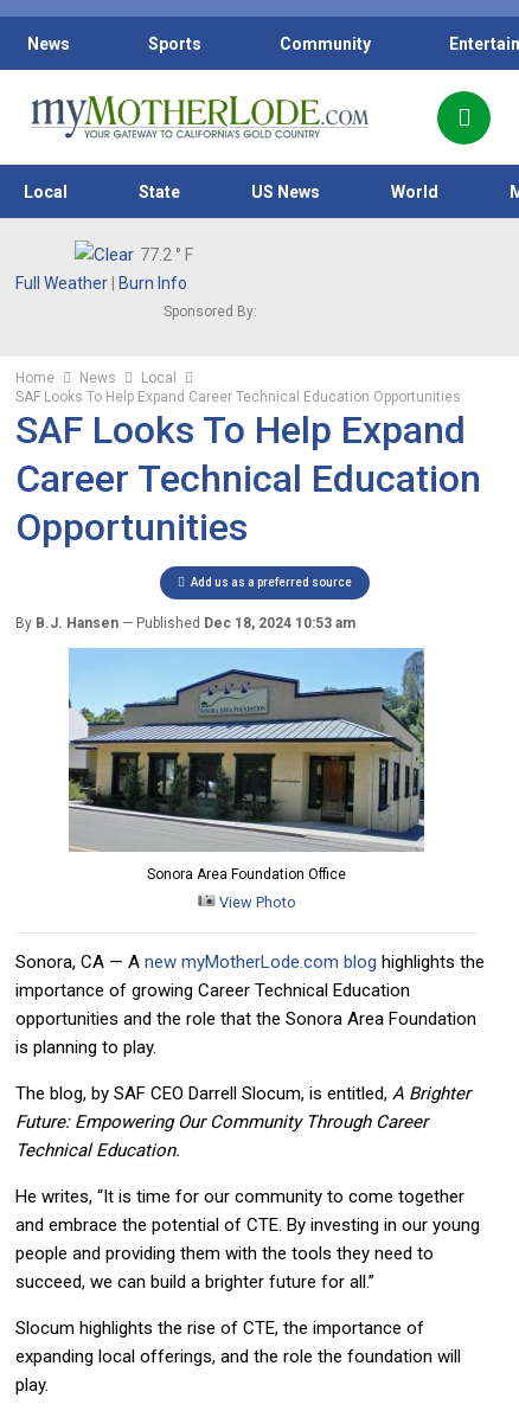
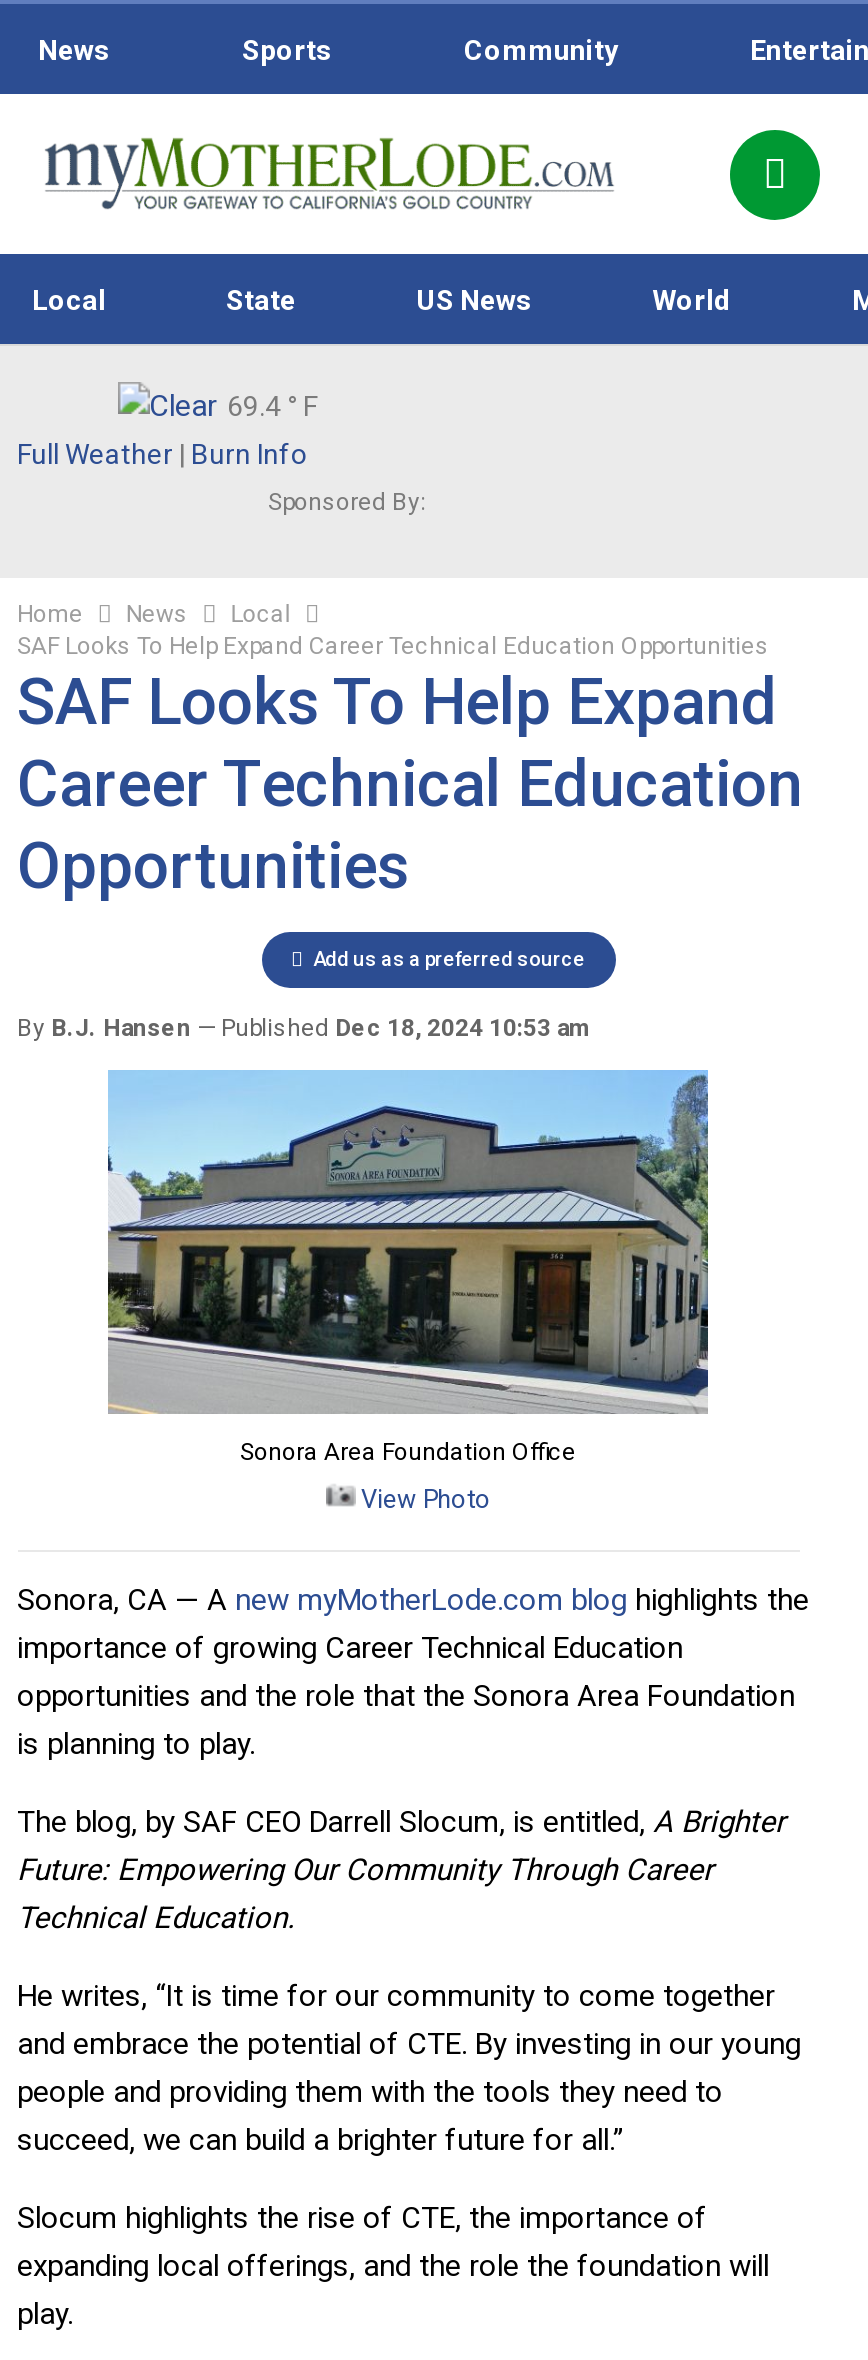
[139,245,193,264] 77.2 ° F -> [227,390,317,422] 69.4 ° F

